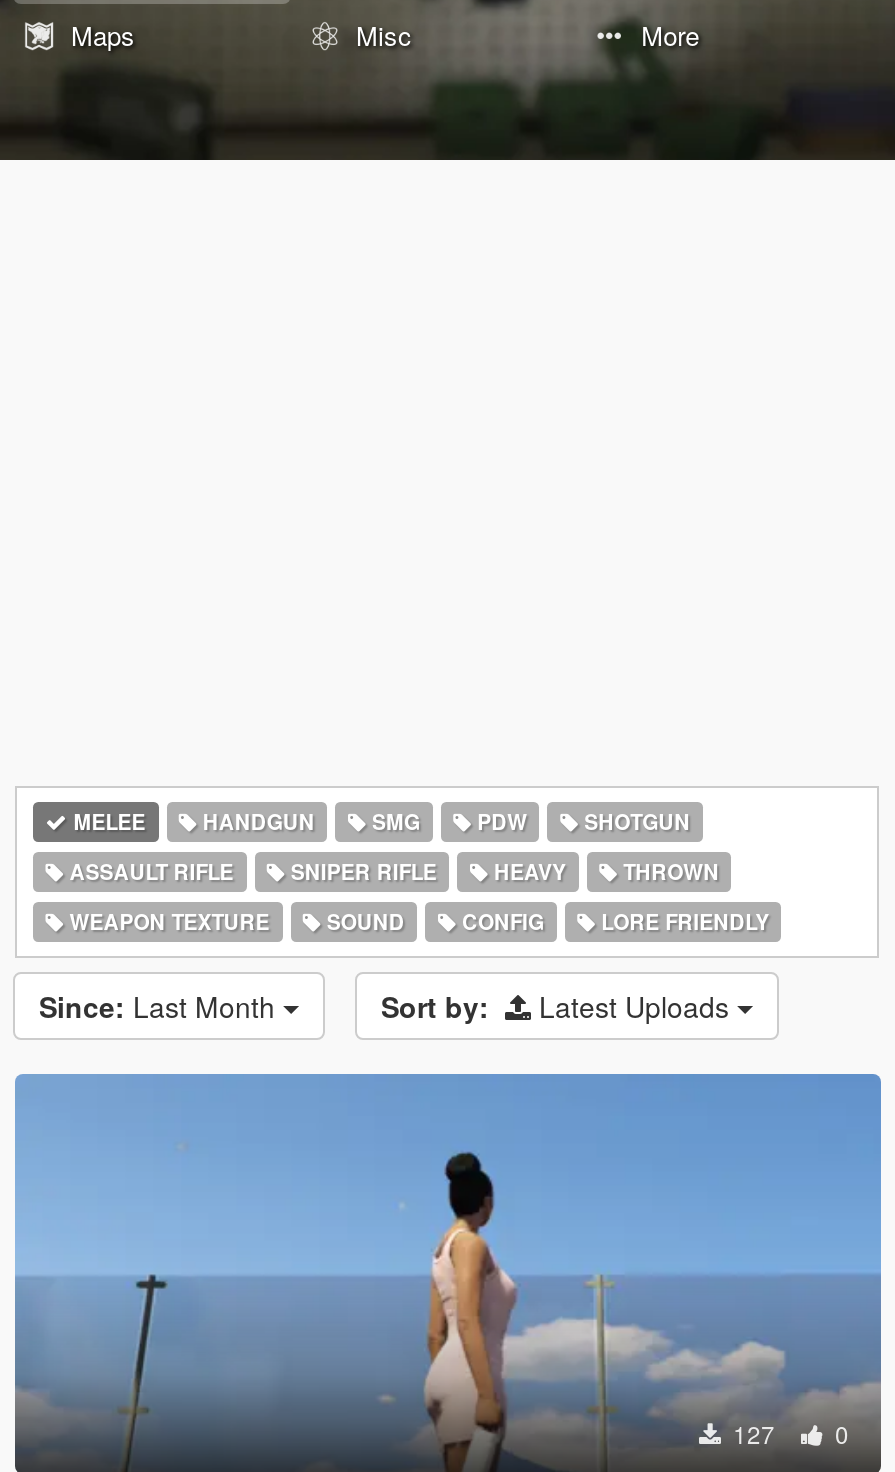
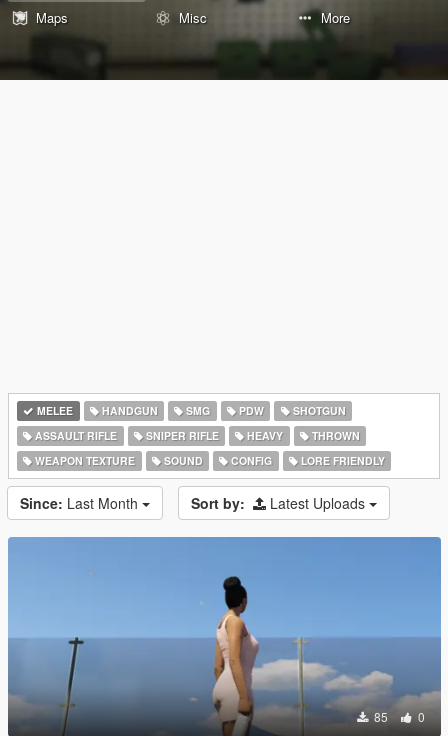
[727,1416,849,1450] 127 0 -> [371,708,425,725] 85 0

